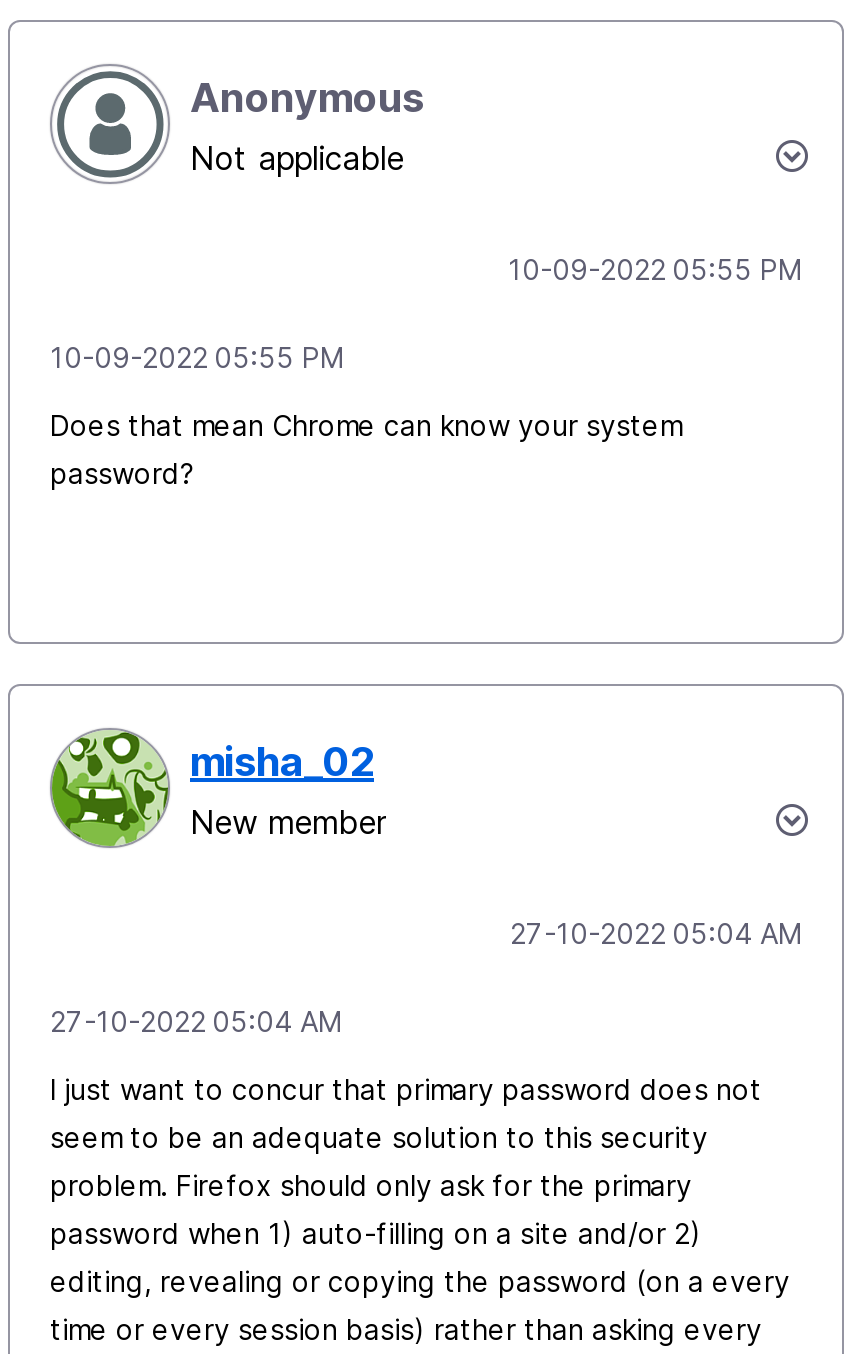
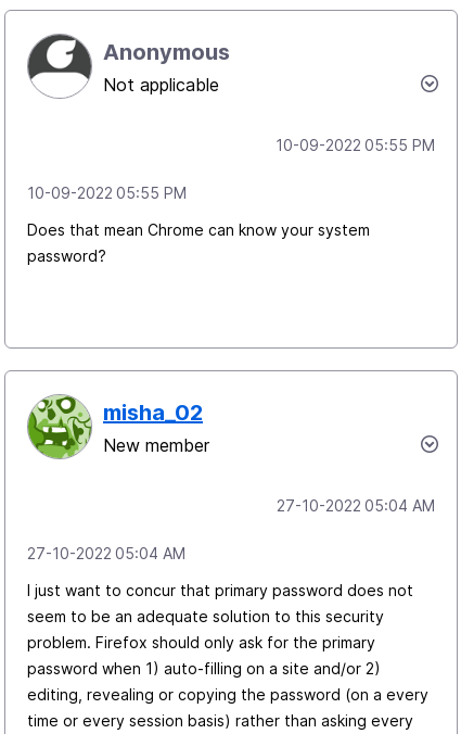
[52,66,168,180] [image] -> [27,34,92,97] [image]

